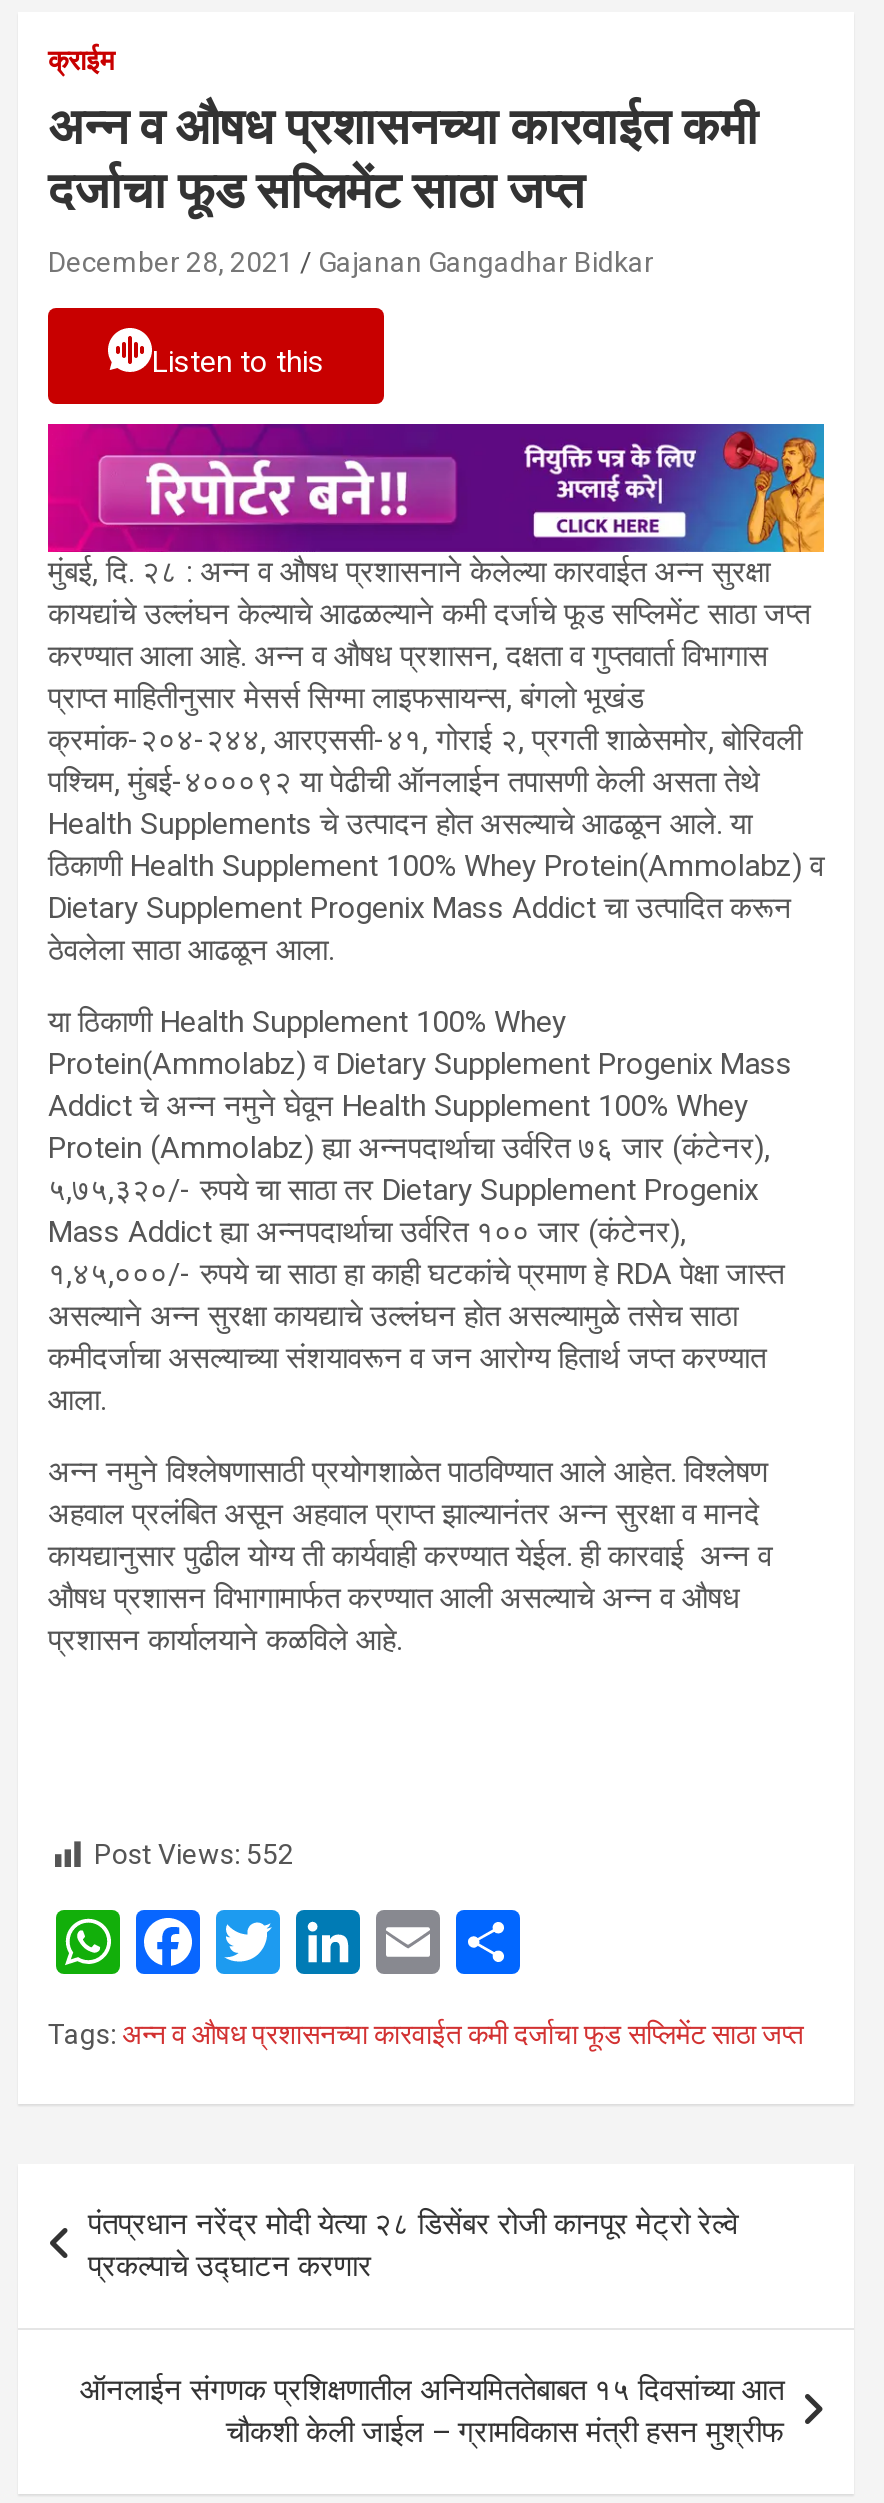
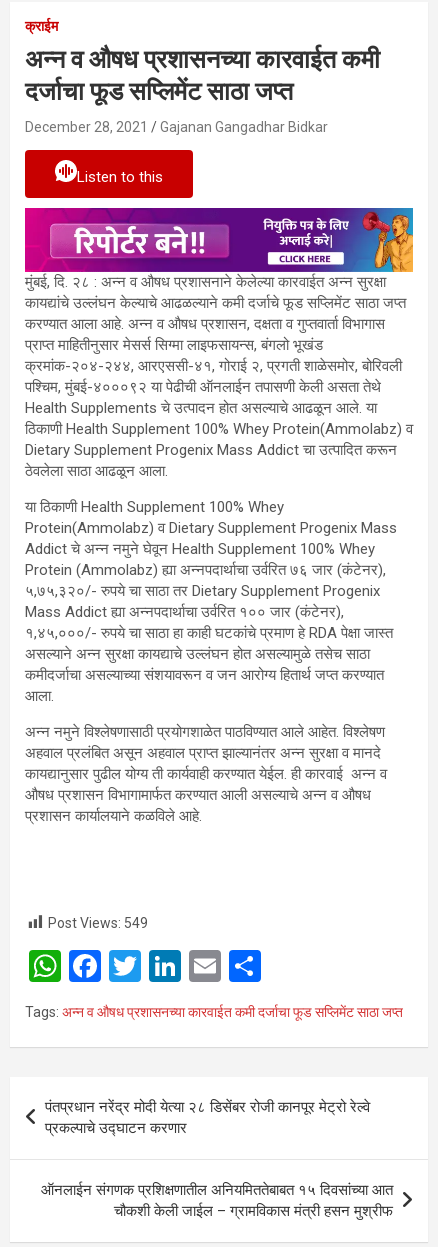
[94,1839,294,1871] Post Views: 552 -> [48,915,148,931] Post Views: 549

